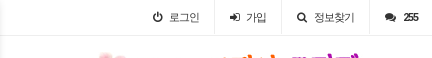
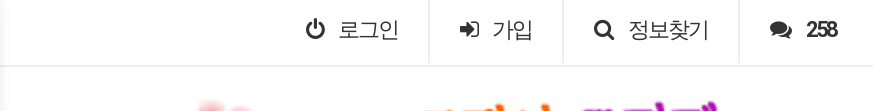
[403,11,418,24] 255 -> [806,17,836,43] 258

